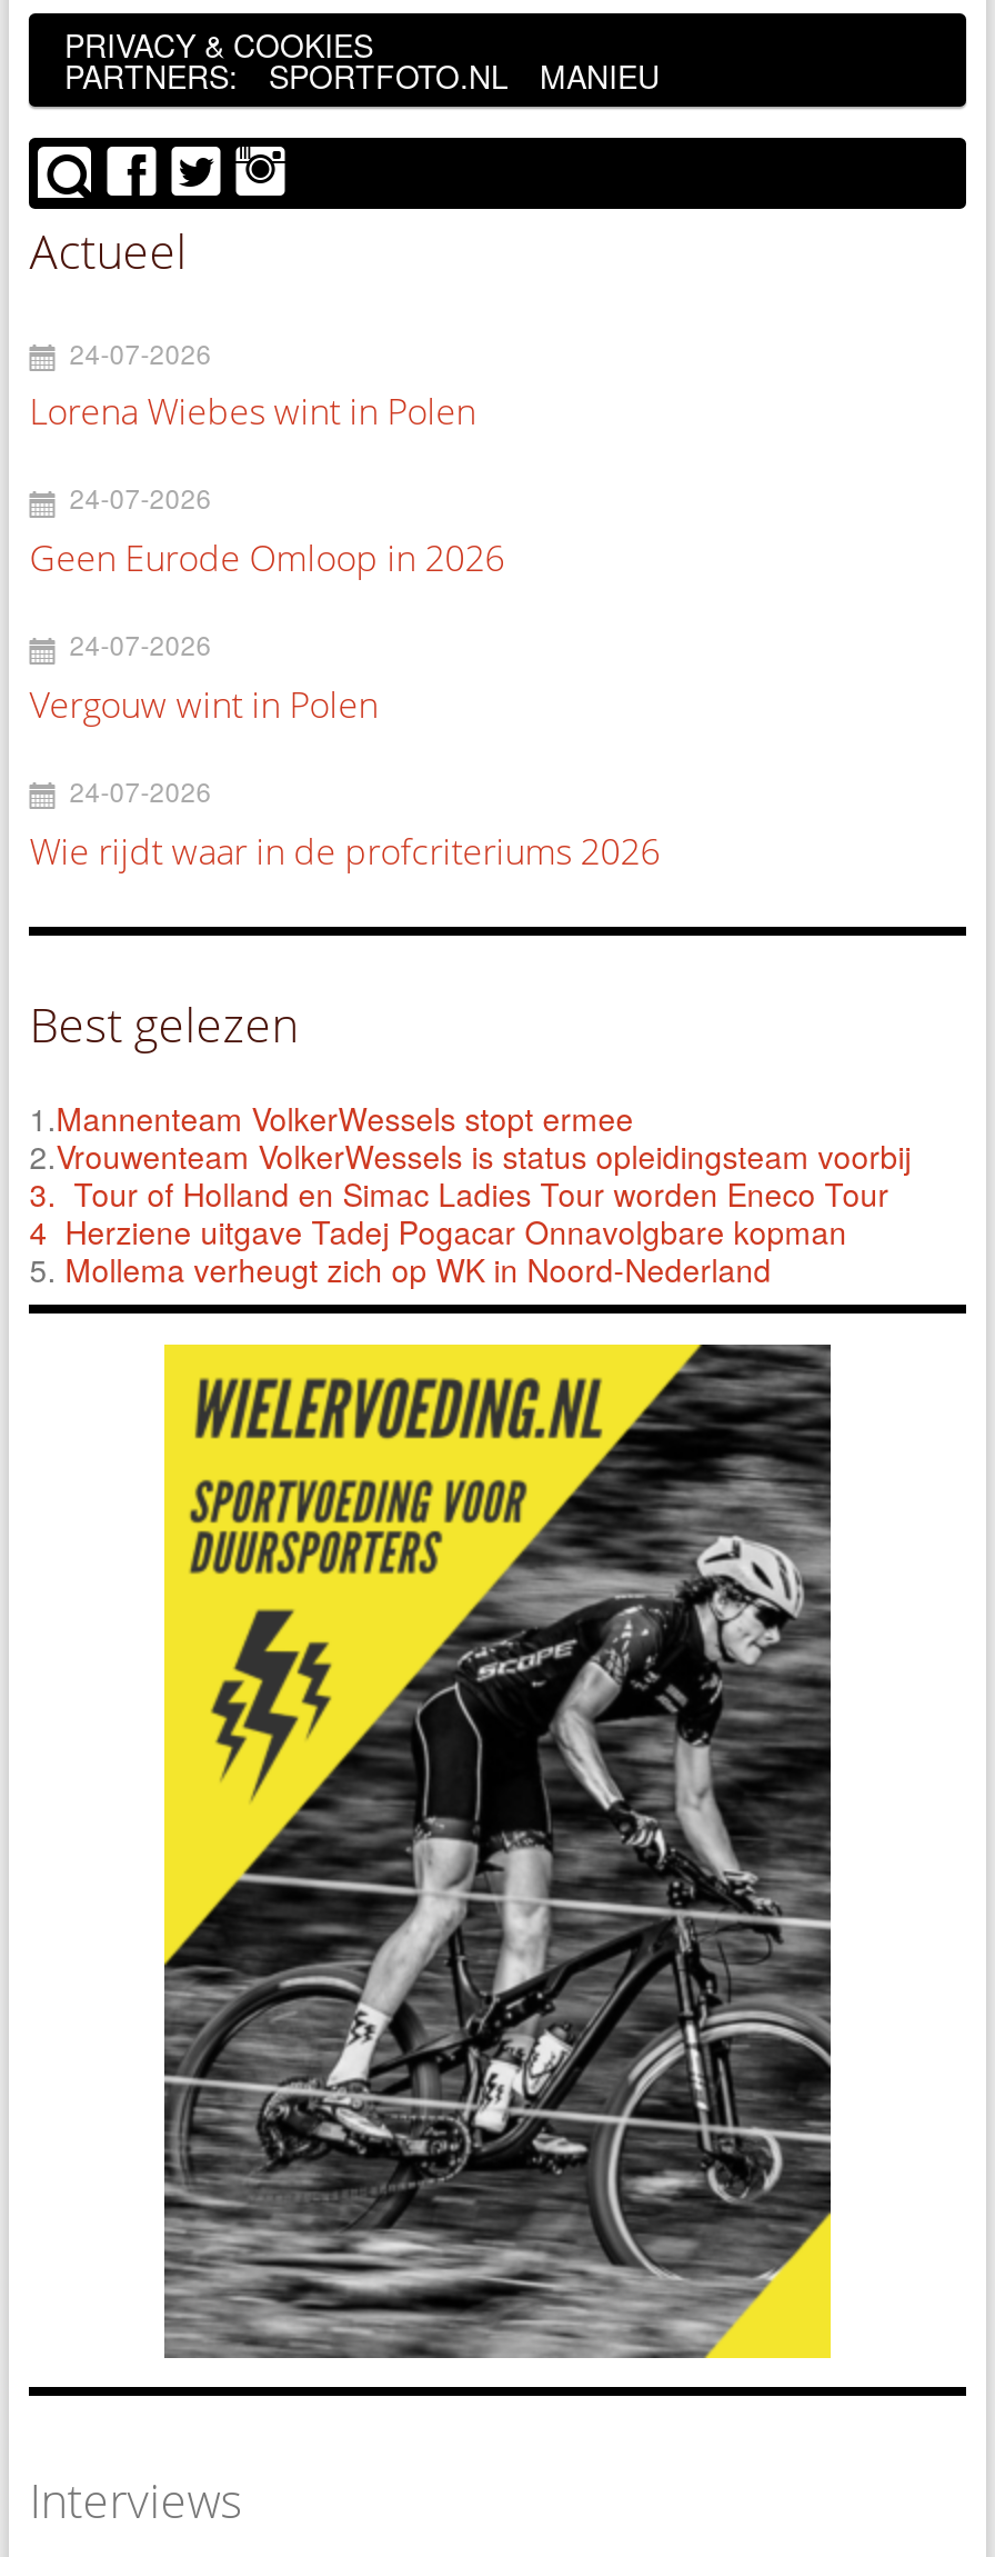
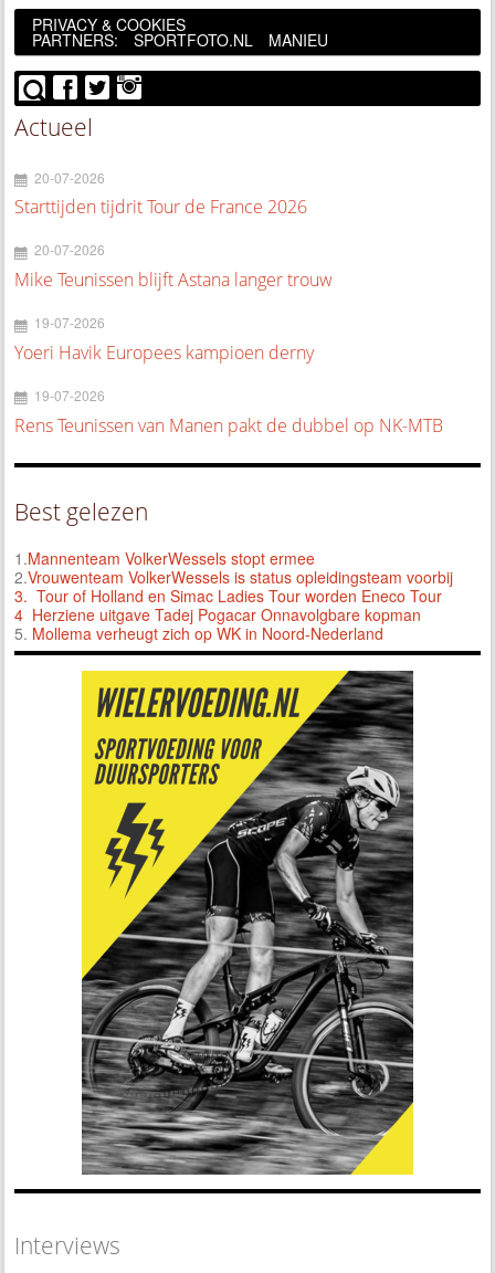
[29,332,476,437] 24-07-2026 | Lorena Wiebes wint in Polen -> [15,168,307,219] 20-07-2026 | Starttijden tijdrit Tour de France 2026
[29,479,505,583] 24-07-2026 | Geen Eurode Omloop in 2026 -> [15,240,333,292] 20-07-2026 | Mike Teunissen blijft Astana langer trouw
[29,625,378,729] 24-07-2026 | Vergouw wint in Polen -> [15,313,314,365] 19-07-2026 | Yoeri Havik Europees kampioen derny
[29,771,660,875] 24-07-2026 | Wie rijdt waar in de profcriteriums 2026 -> [15,386,443,437] 19-07-2026 | Rens Teunissen van Manen pakt de dubbel op NK-MTB

